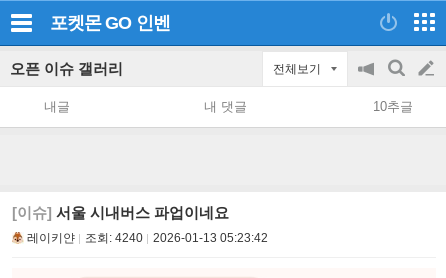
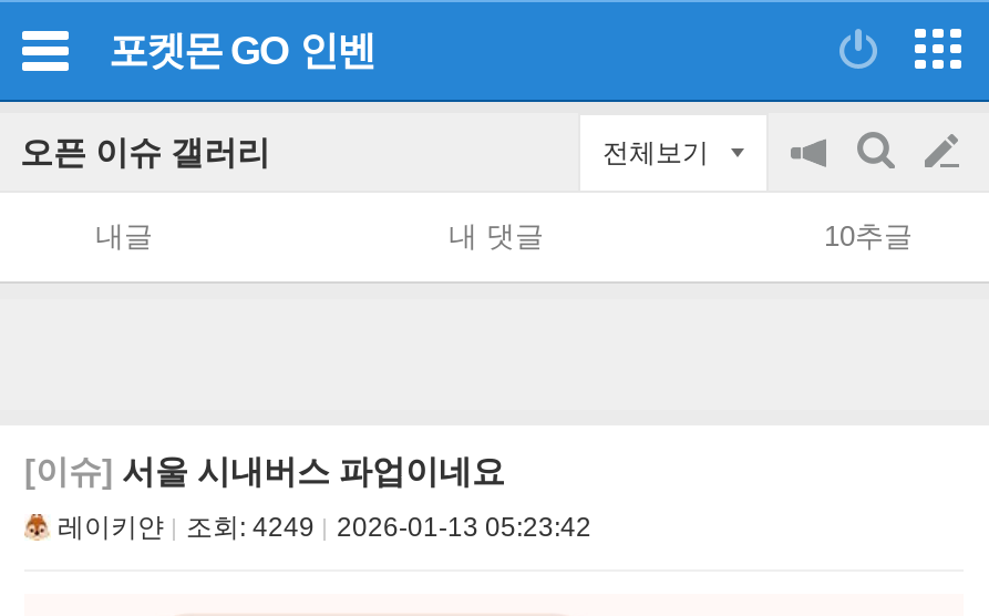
[27,231,268,245] 레이키얀 조회: 4240 2026-01-13 05:23:42 -> [58,512,591,543] 레이키얀 조회: 4249 2026-01-13 05:23:42

